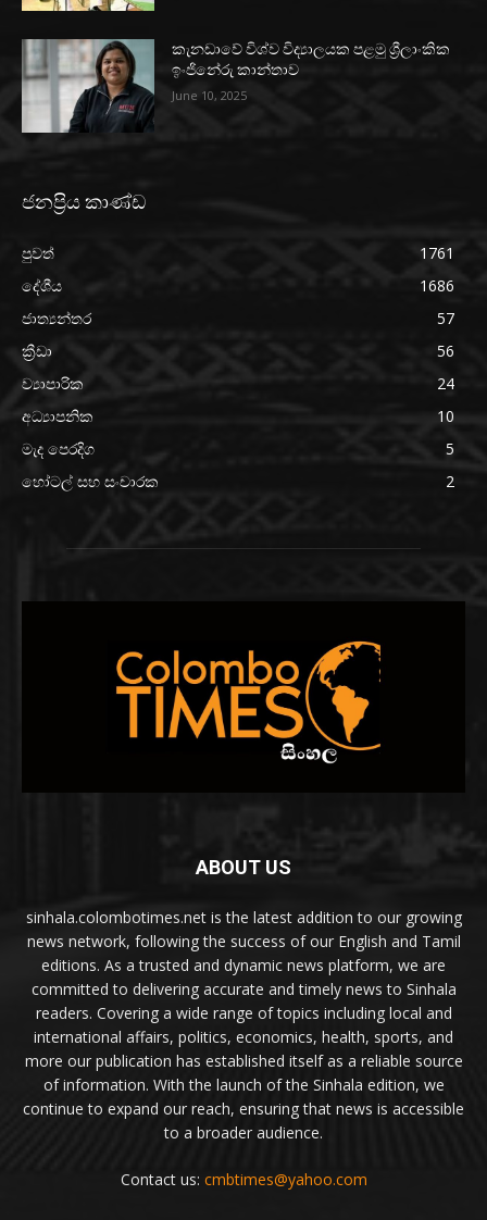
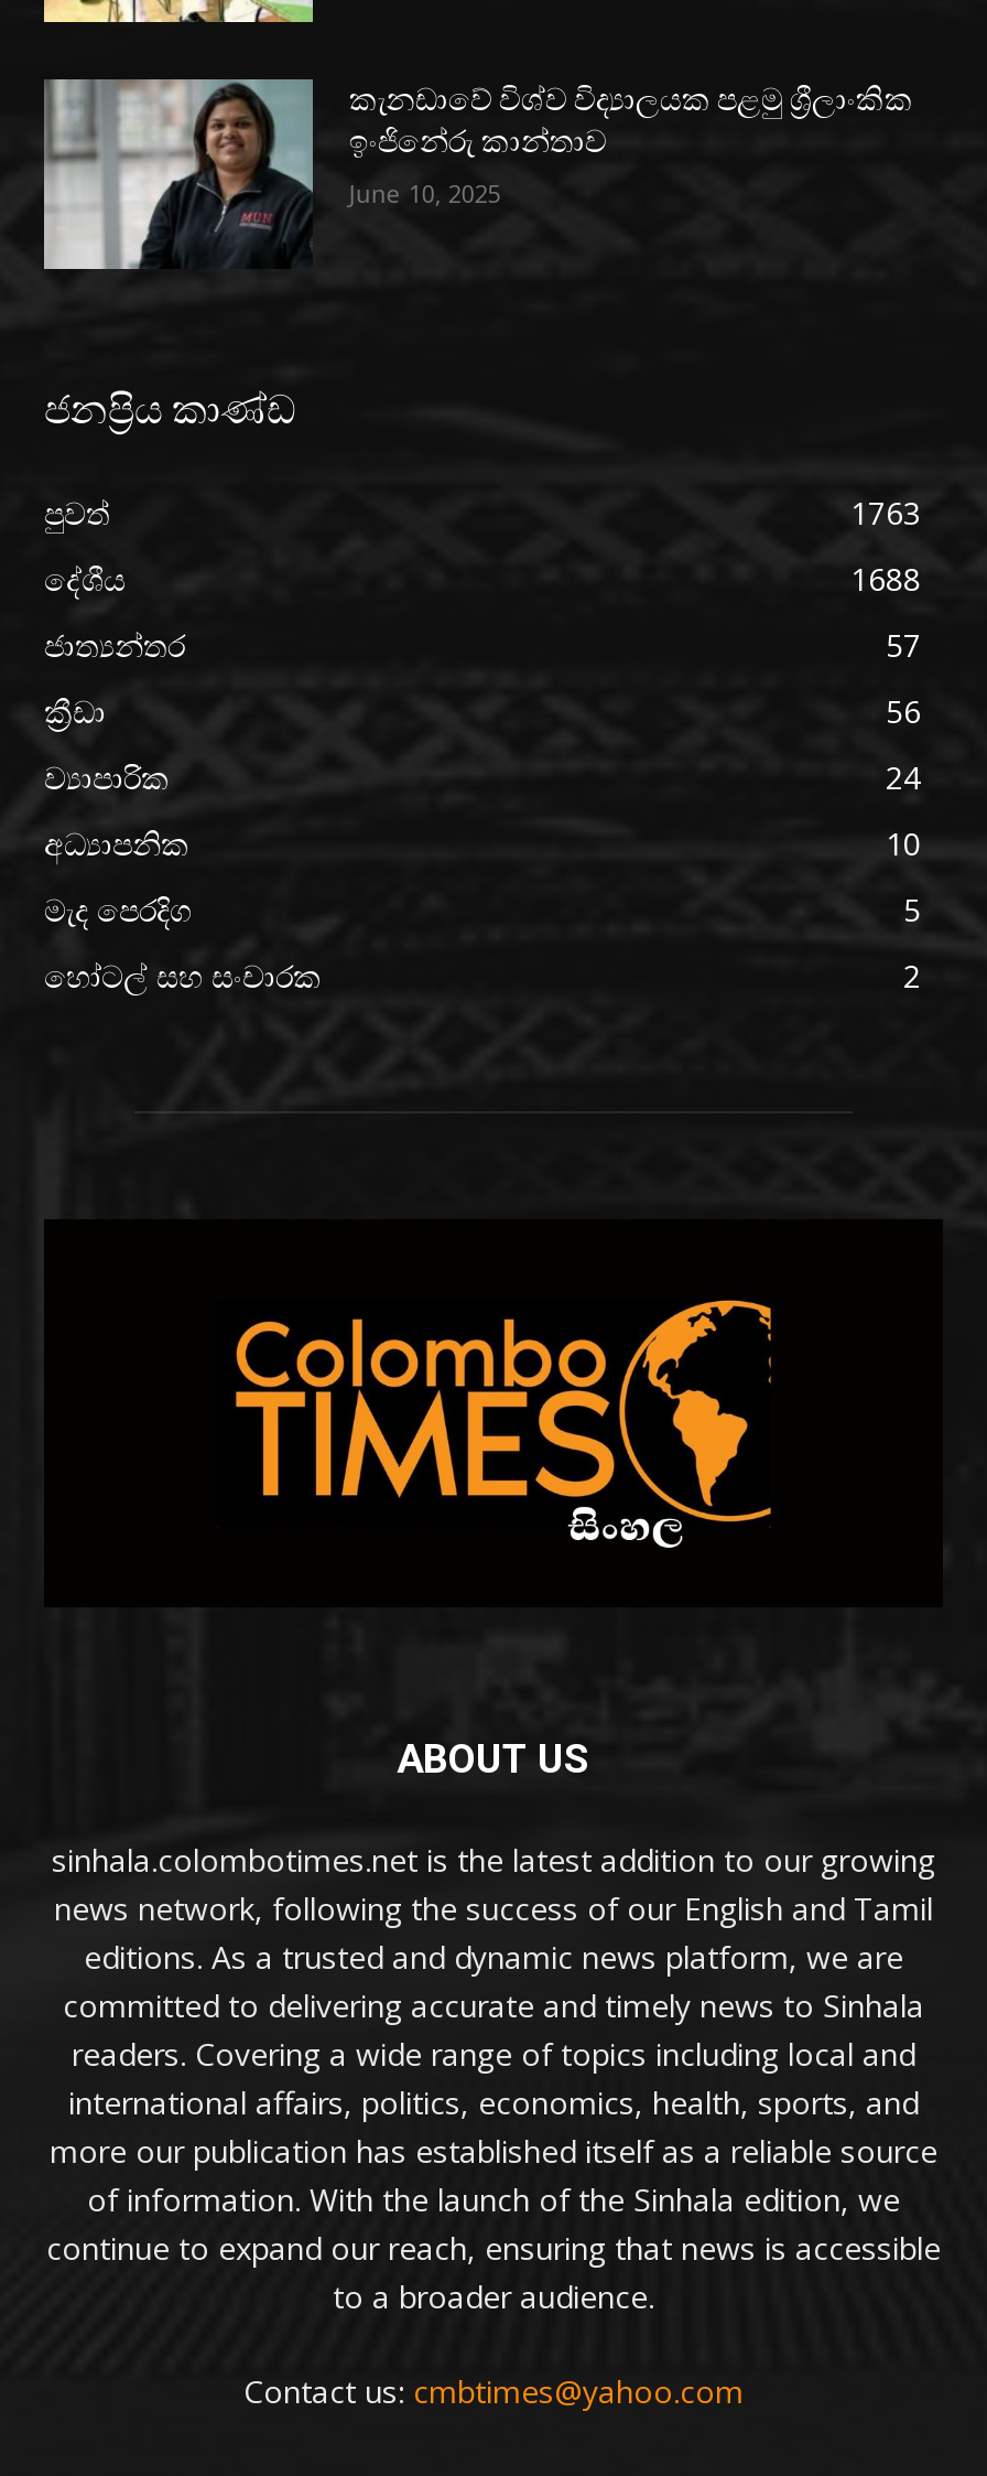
[420,242,454,263] 1761 -> [850,491,921,533] 1763
[420,275,454,296] 1686 -> [850,557,921,599] 1688

